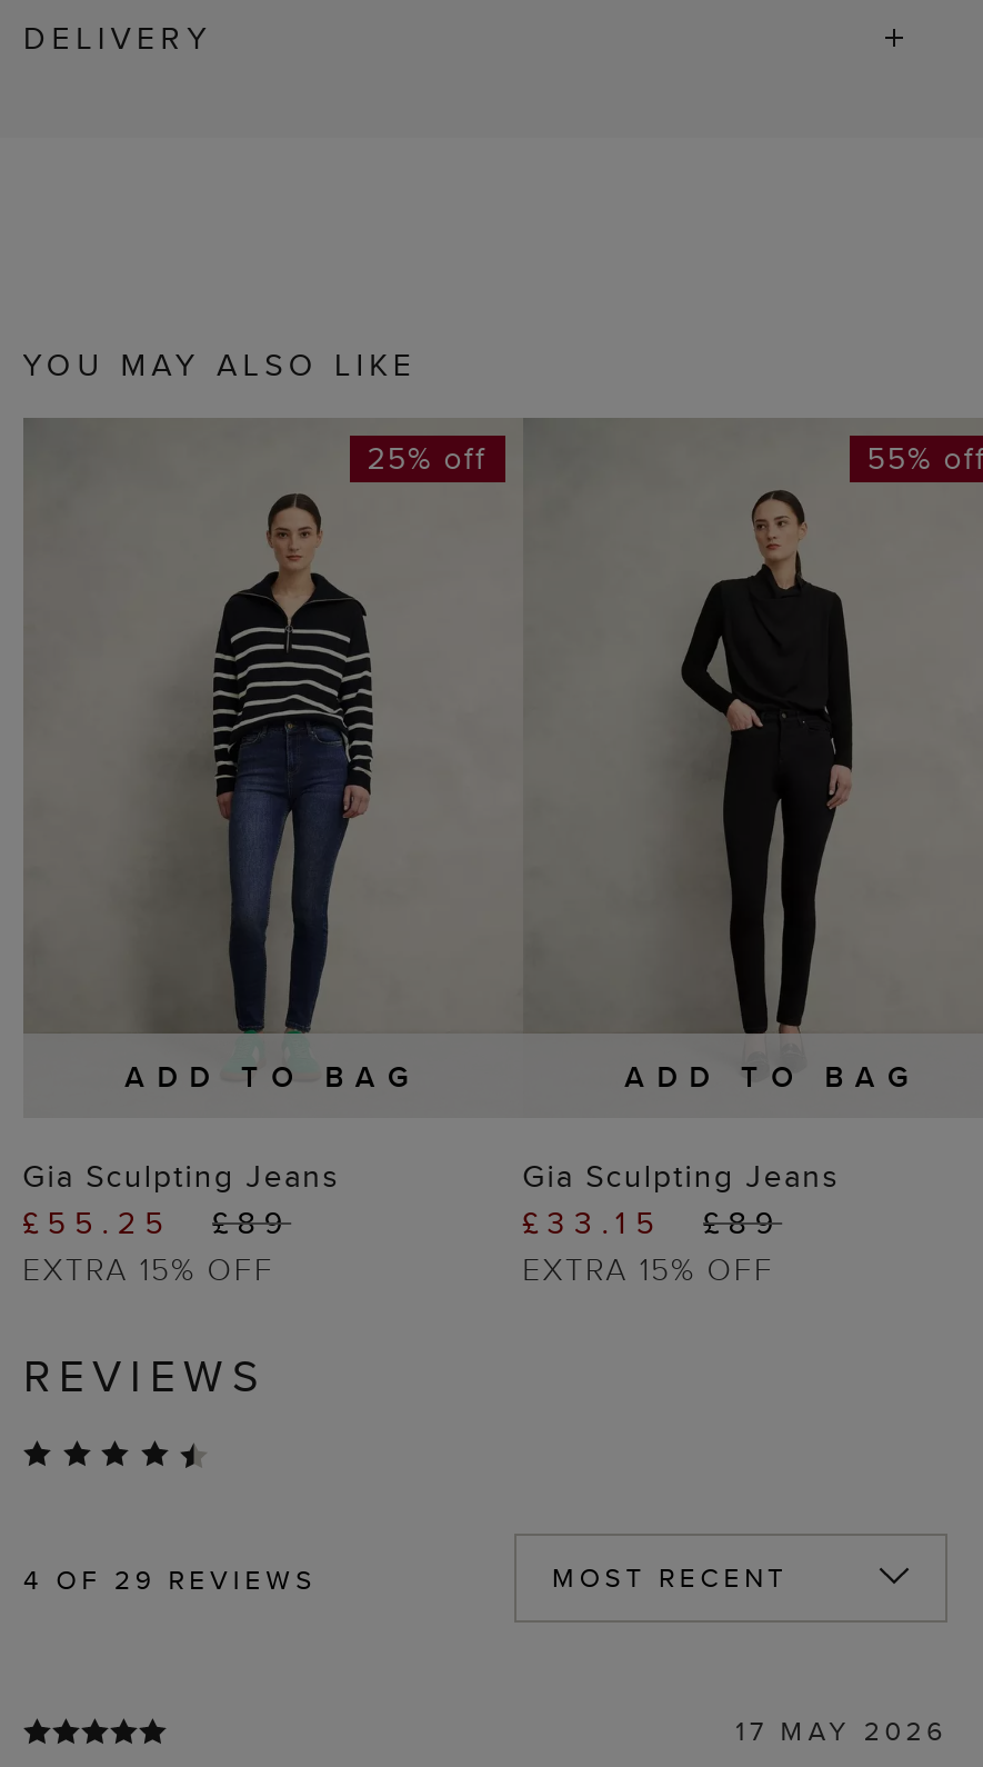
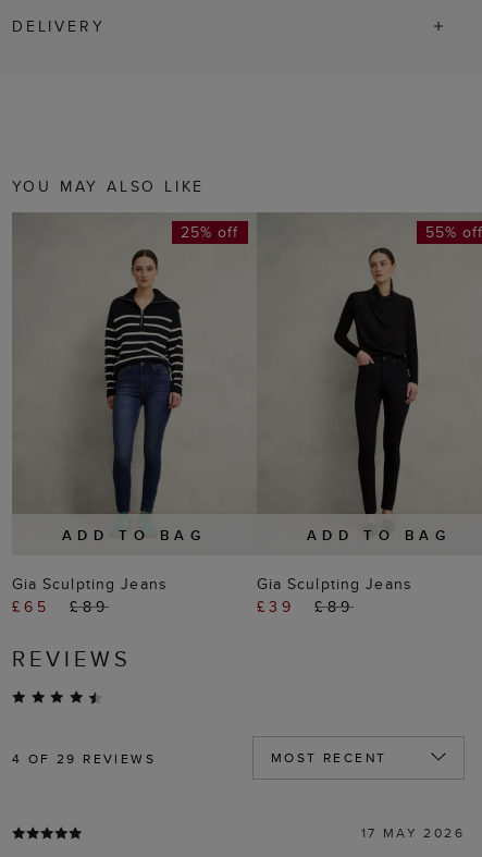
[22,1201,291,1292] £55.25 £89 | EXTRA 15% OFF -> [12,596,109,618] £65 £89
[522,1201,782,1292] £33.15 £89 | EXTRA 15% OFF -> [256,596,354,618] £39 £89

